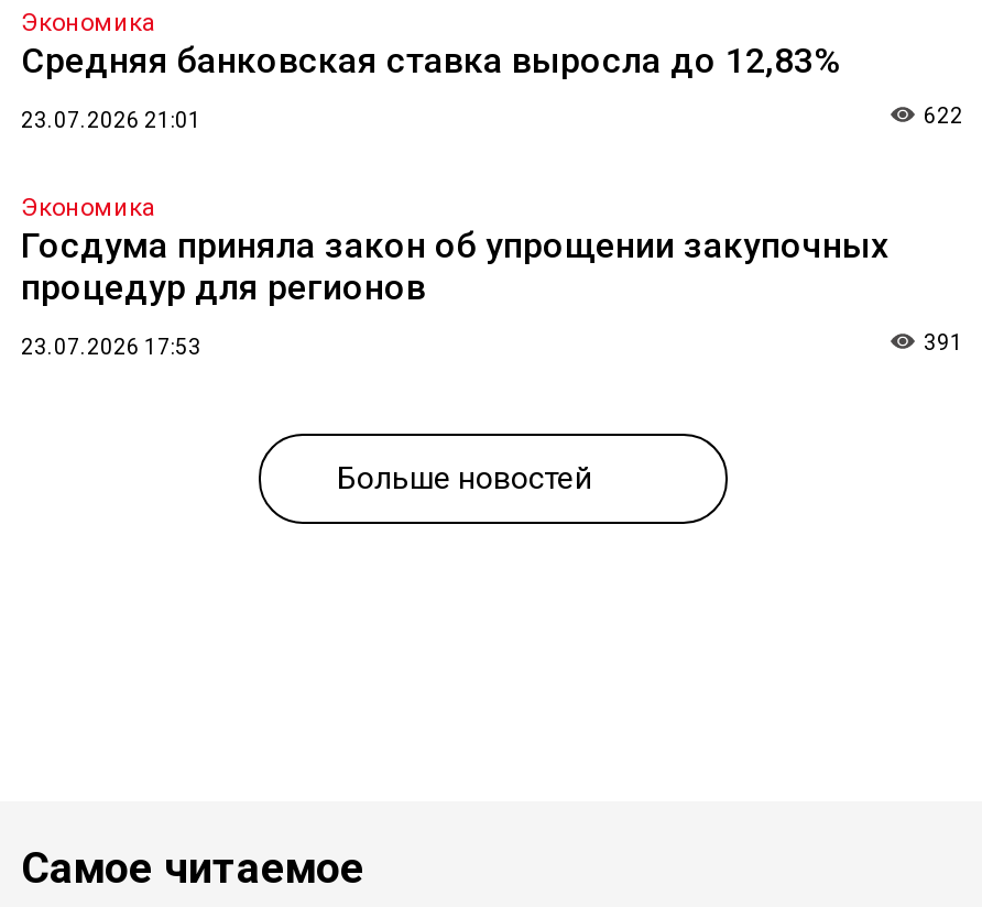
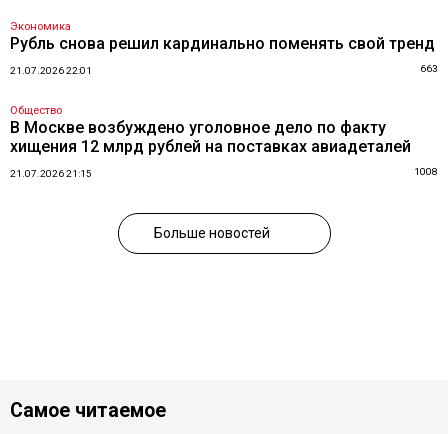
[21,40,842,81] Средняя банковская ставка выросла до 12,83% -> [10,34,435,53] Рубль снова решил кардинально поменять свой тренд
[21,103,963,132] 23.07.2026 21:01 | 622 -> [10,63,438,76] 21.07.2026 22:01 | 663
[21,194,888,308] Экономика | Госдума приняла закон об упрощении закупочных | процедур для регионов -> [10,104,411,156] Общество | В Москве возбуждено уголовное дело по факту | хищения 12 млрд рублей на поставках авиадеталей
[21,330,963,359] 23.07.2026 17:53 | 391 -> [10,166,438,179] 21.07.2026 21:15 | 1008

